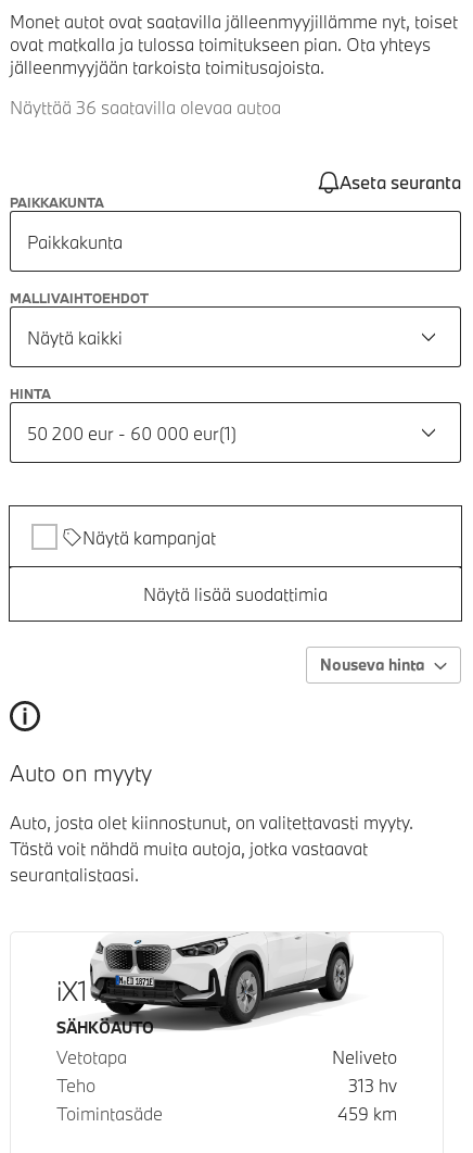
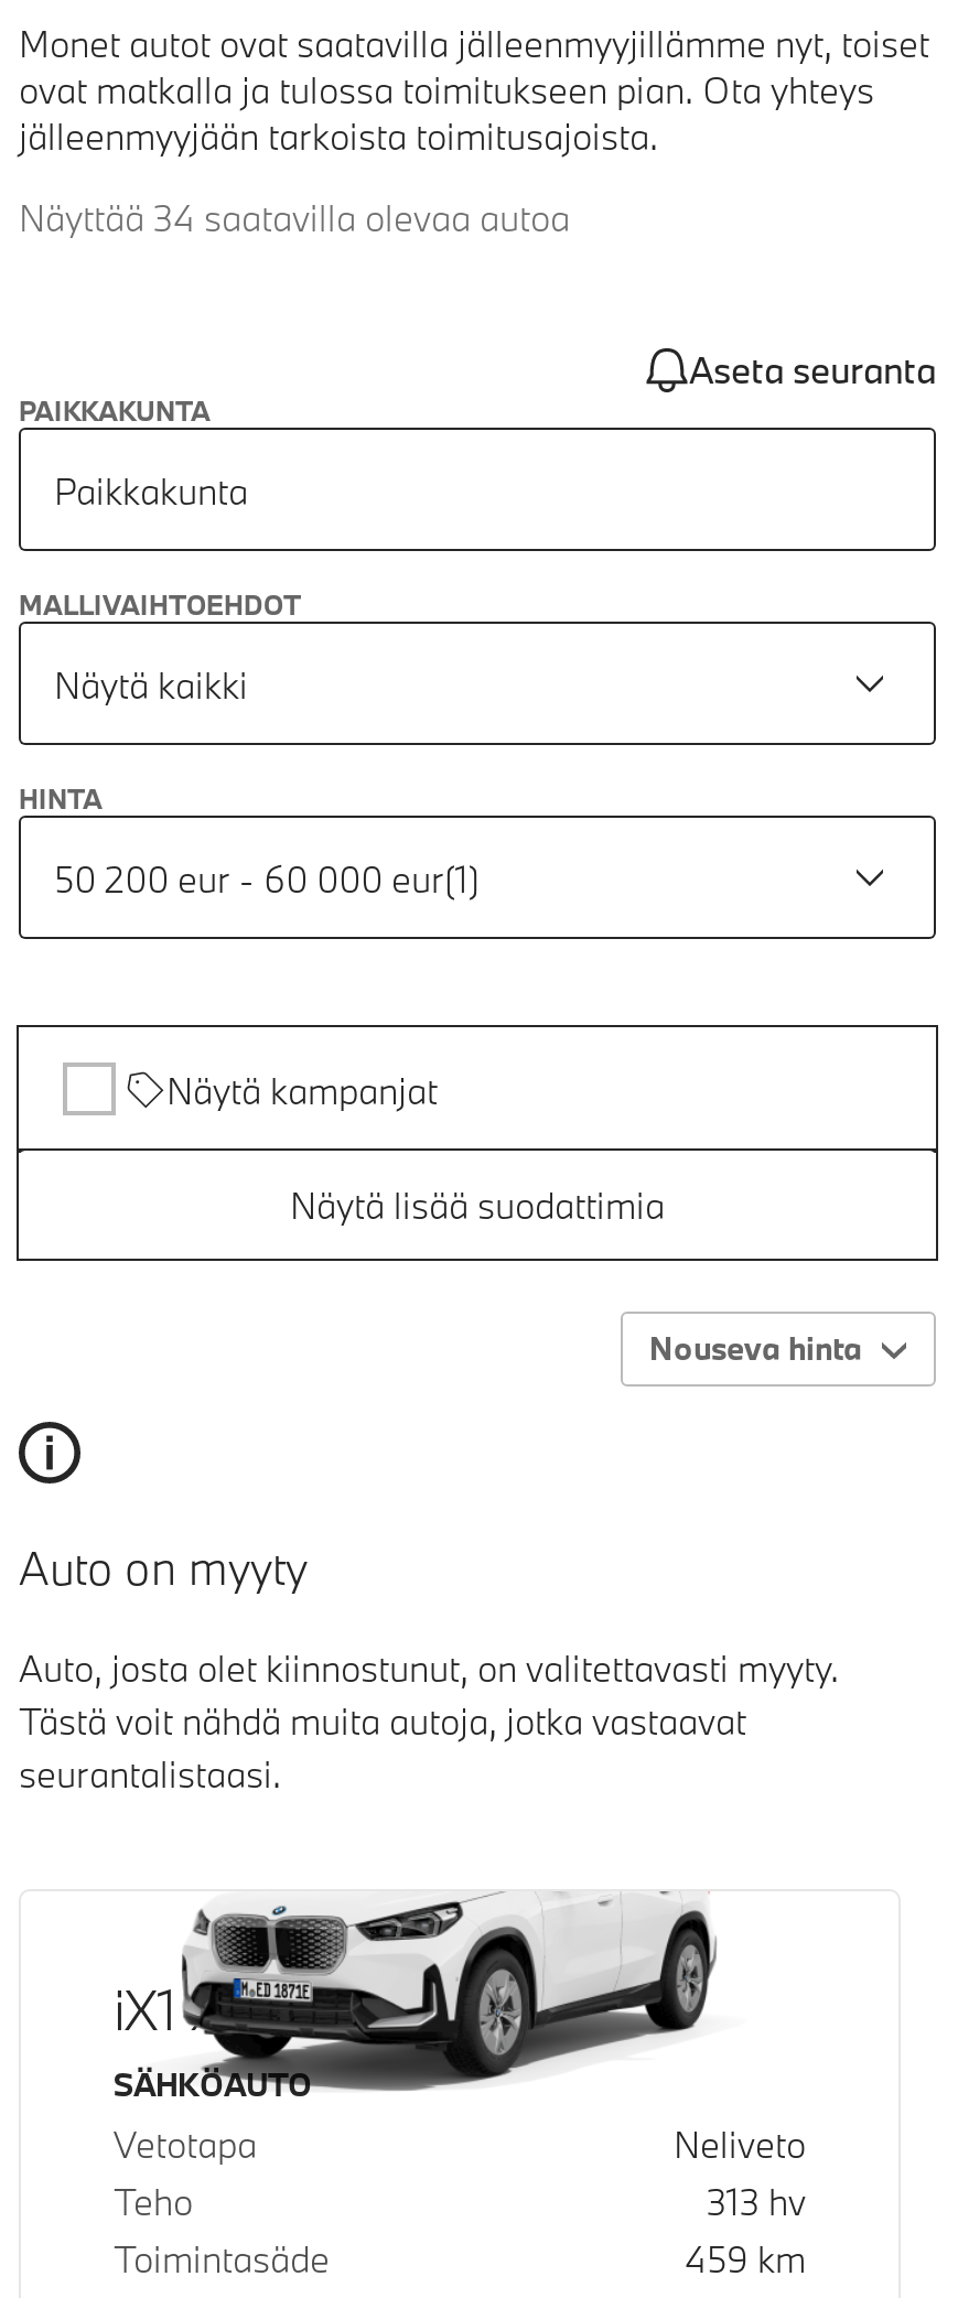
[10,96,281,118] Näyttää 36 saatavilla olevaa autoa -> [19,194,570,240] Näyttää 34 saatavilla olevaa autoa

